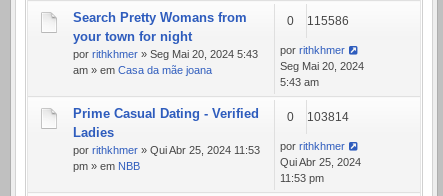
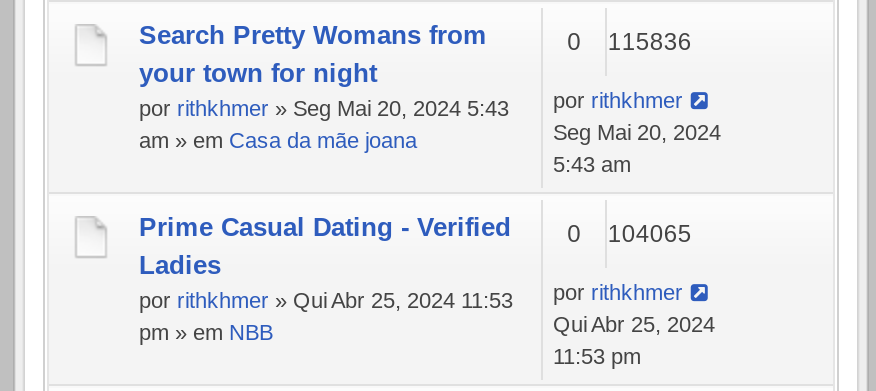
[287,14,349,28] 0 115586 -> [567,27,692,55] 0 115836
[287,110,349,124] 0 103814 -> [567,219,692,247] 0 104065

